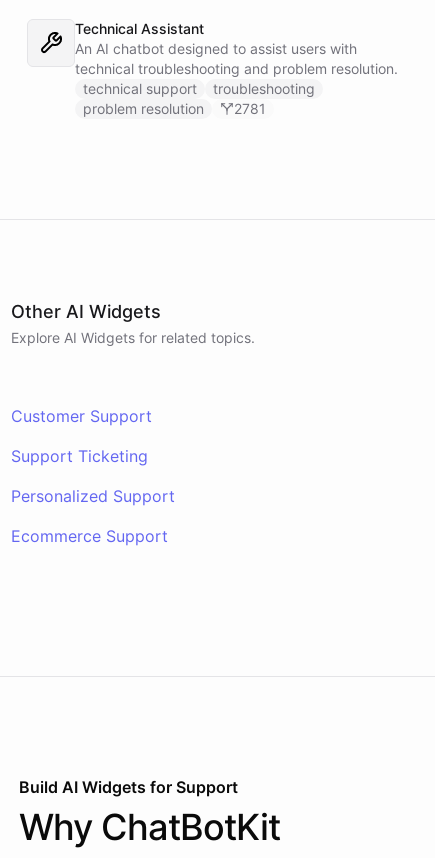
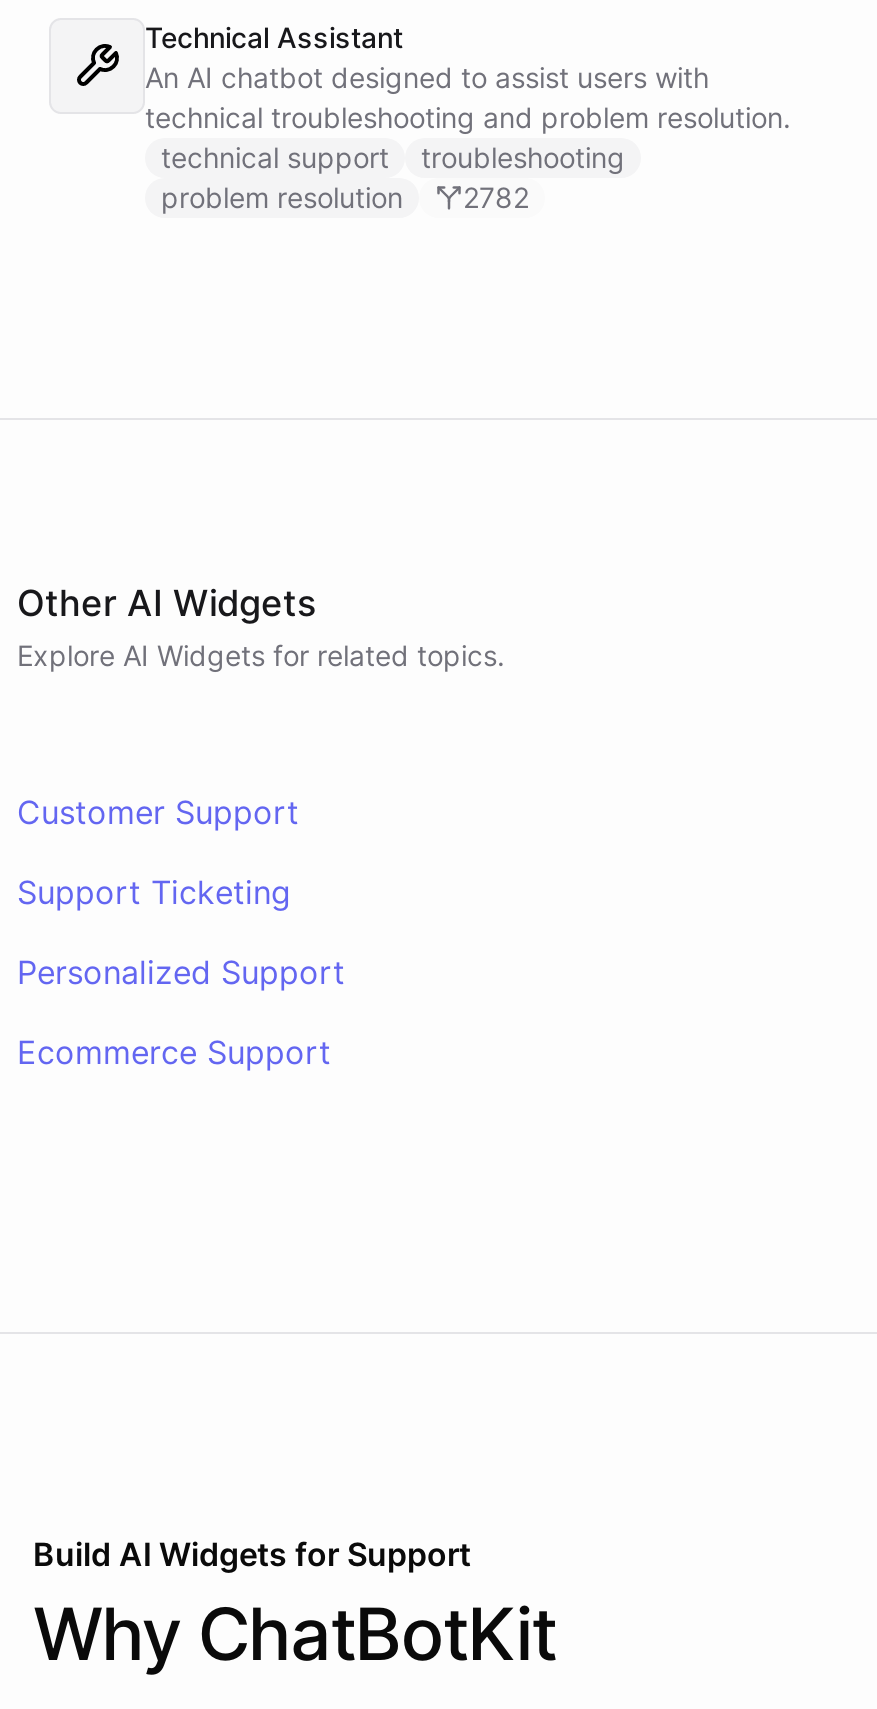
[83,100,266,117] problem resolution 2781 -> [161,180,529,214] problem resolution 2782

